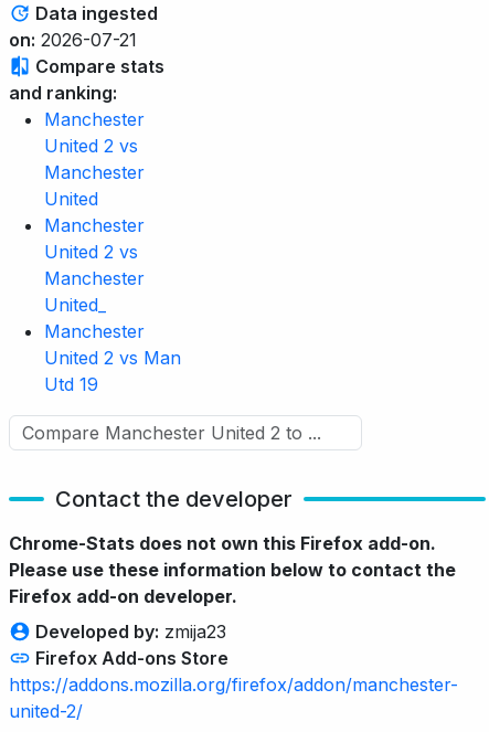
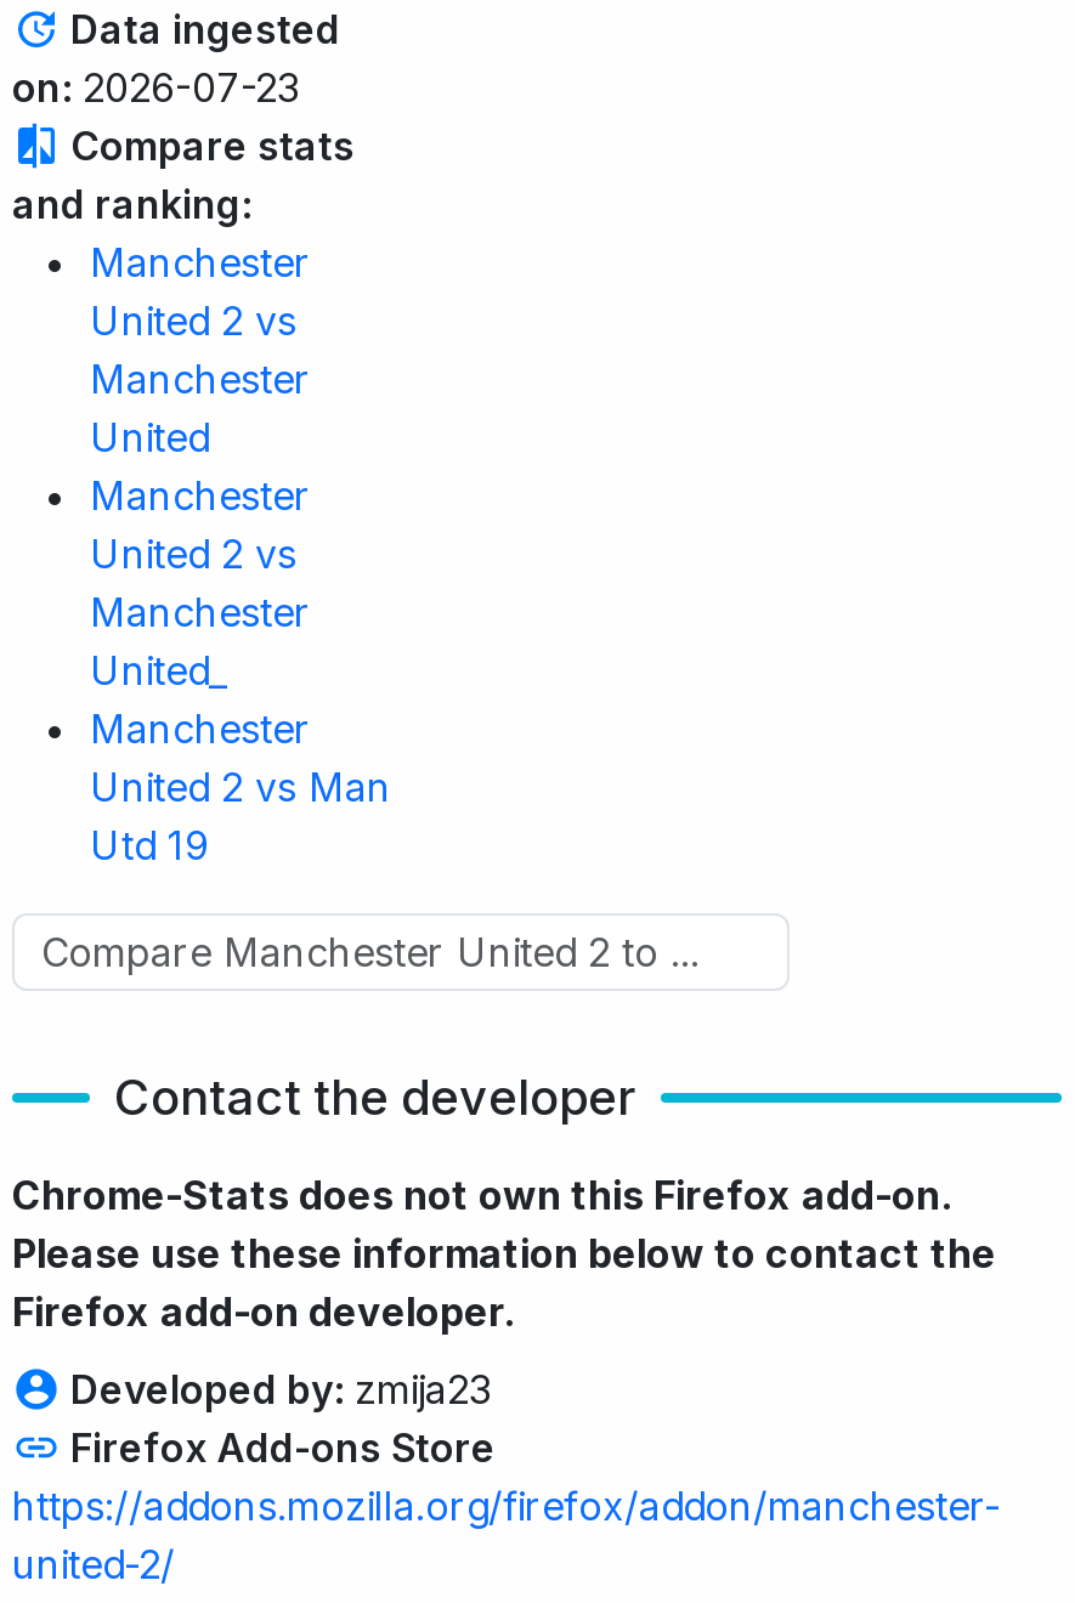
[9,29,137,51] on: 2026-07-21 -> [12,64,299,112] on: 2026-07-23

